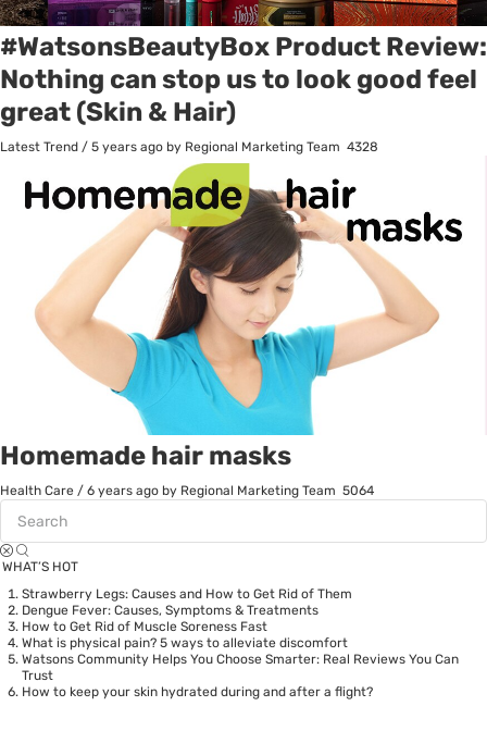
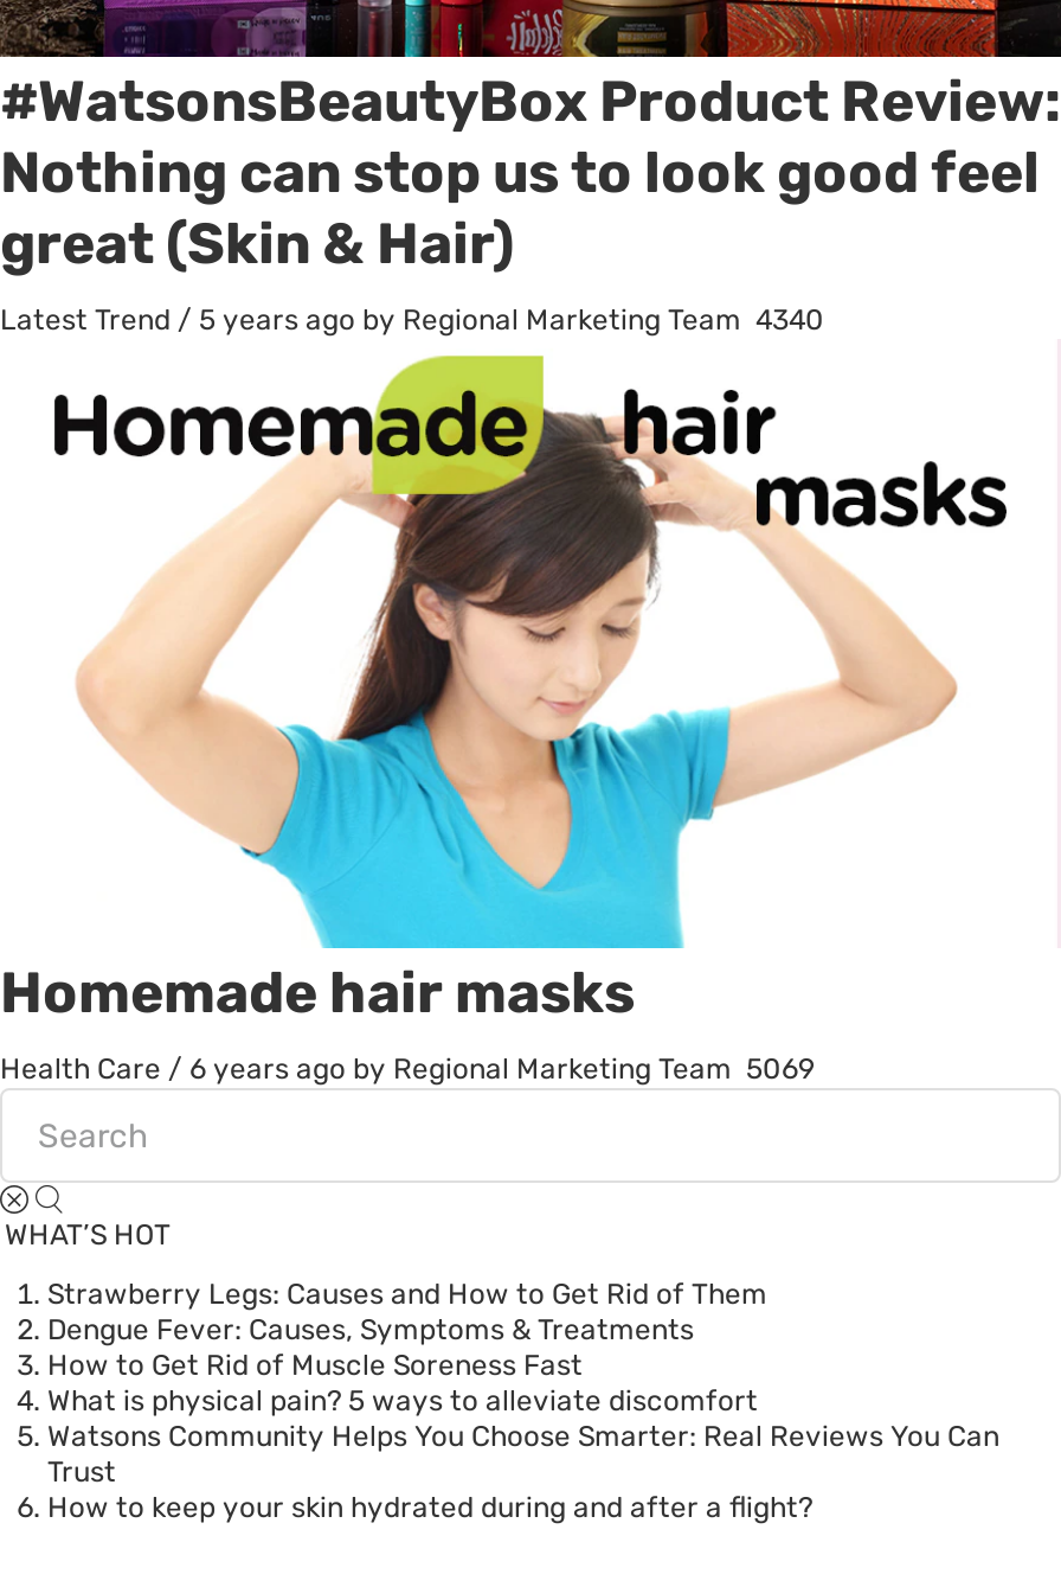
[0,139,378,154] Latest Trend / 5 years ago by Regional Marketing Team 4328 -> [0,302,824,335] Latest Trend / 5 years ago by Regional Marketing Team 4340
[0,483,374,498] Health Care / 6 years ago by Regional Marketing Team 5064 -> [0,1053,815,1086] Health Care / 6 years ago by Regional Marketing Team 5069

